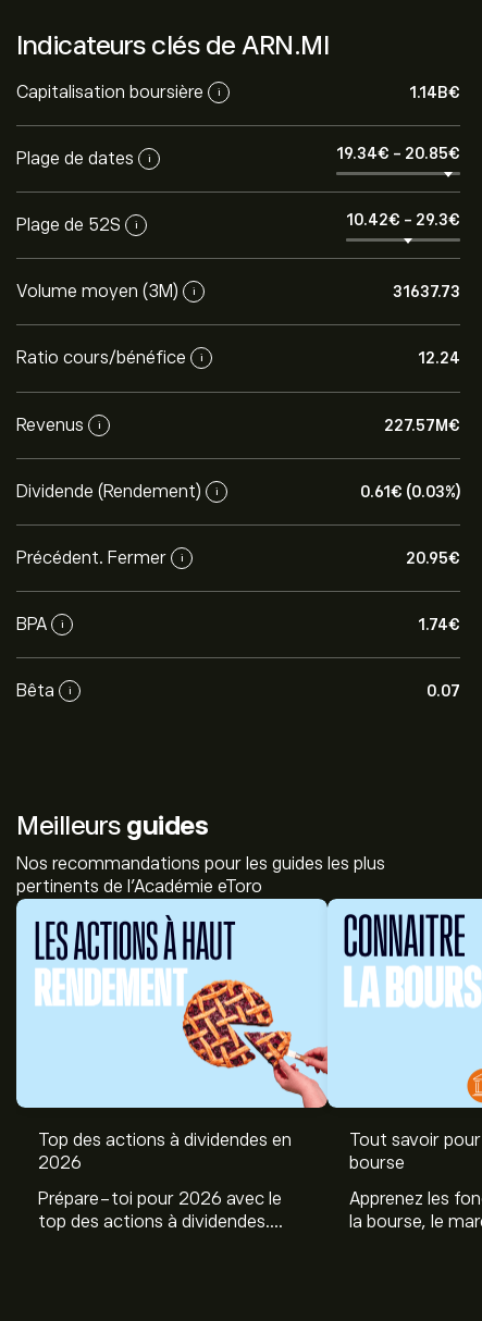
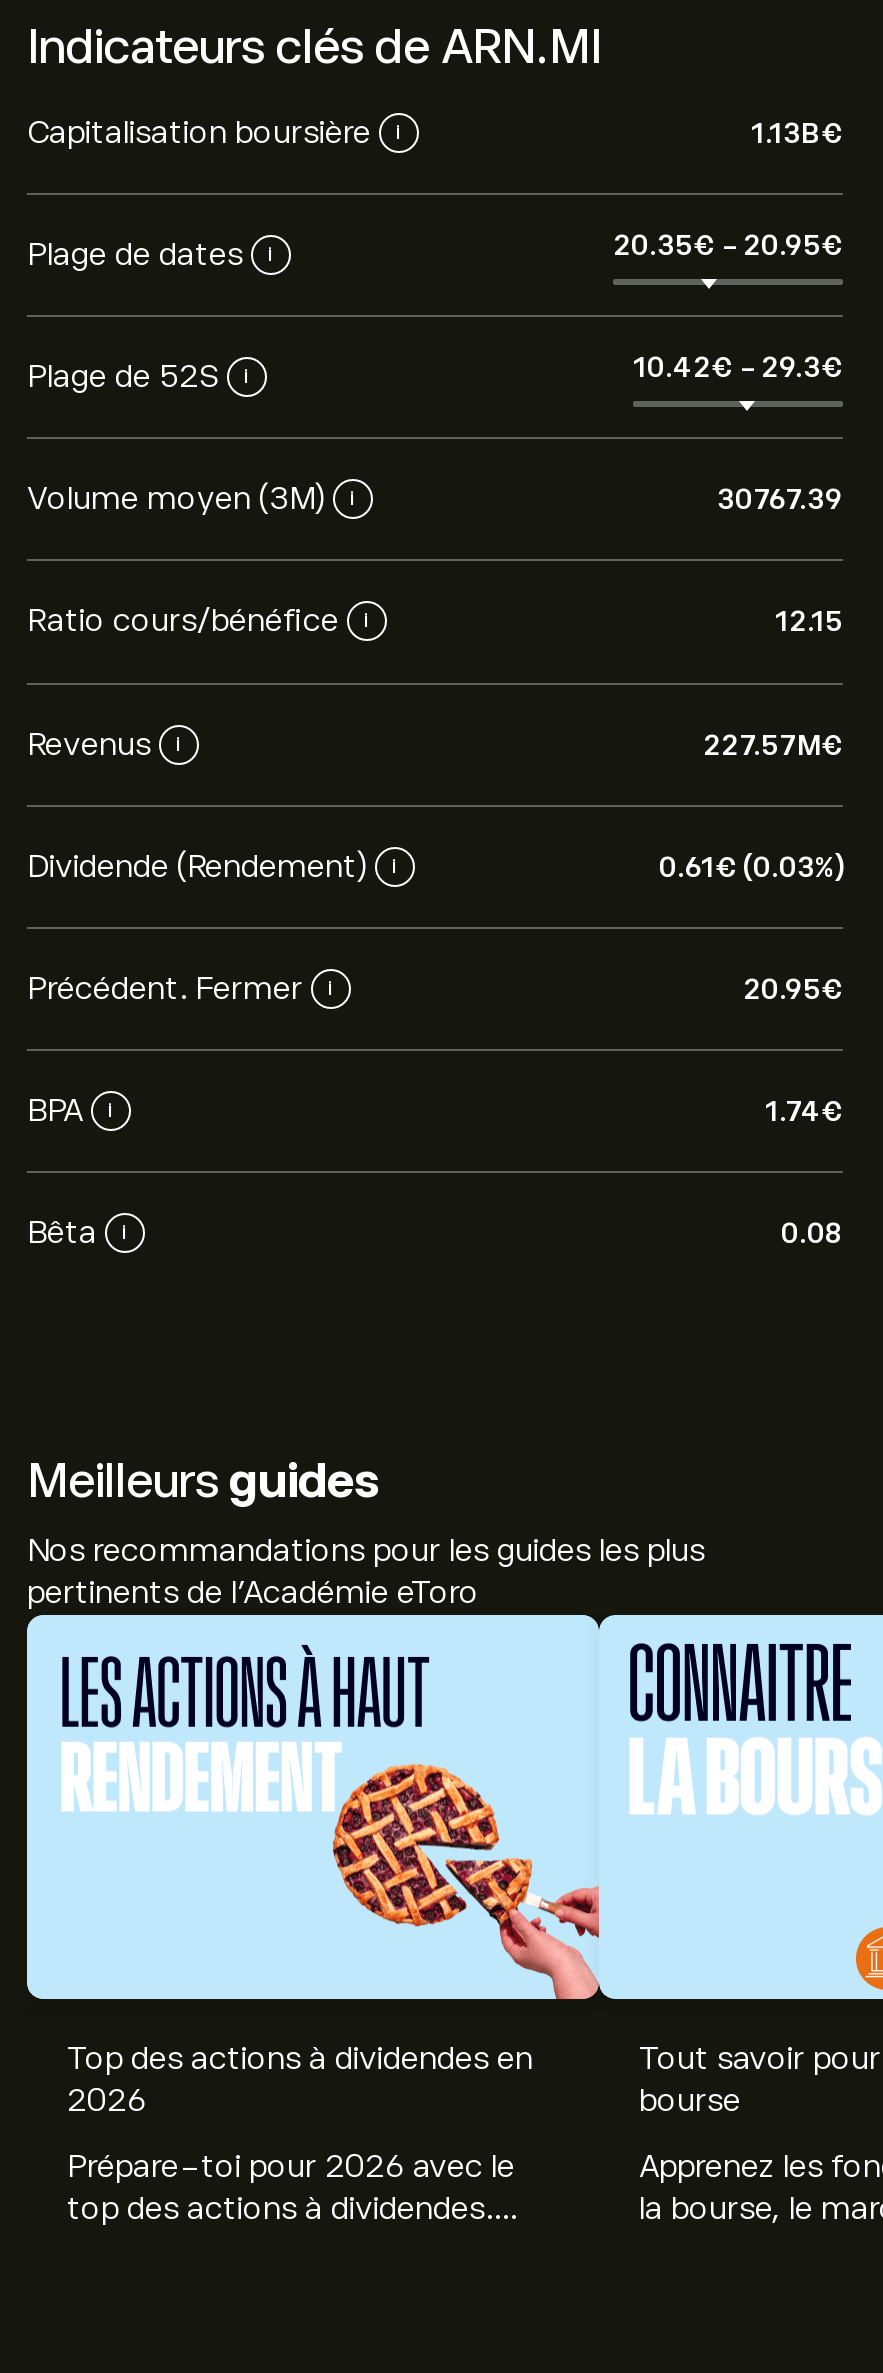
[409,84,460,101] 1.14B€ -> [751,117,843,149] 1.13B€
[336,144,460,162] 19.34€- 20.85€ -> [613,228,843,260] 20.35€- 20.95€
[393,283,460,300] 31637.73 -> [717,483,843,515] 30767.39
[418,349,460,367] 12.24 -> [775,605,843,637] 12.15
[427,682,460,700] 0.07 -> [781,1217,843,1249] 0.08

